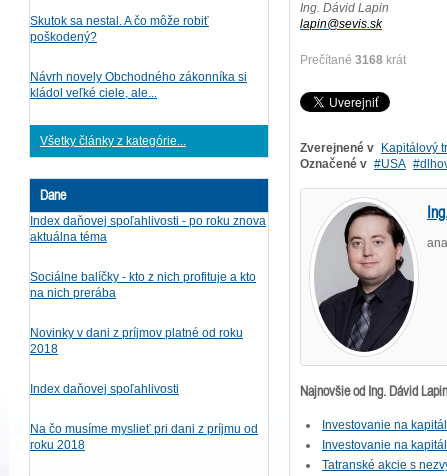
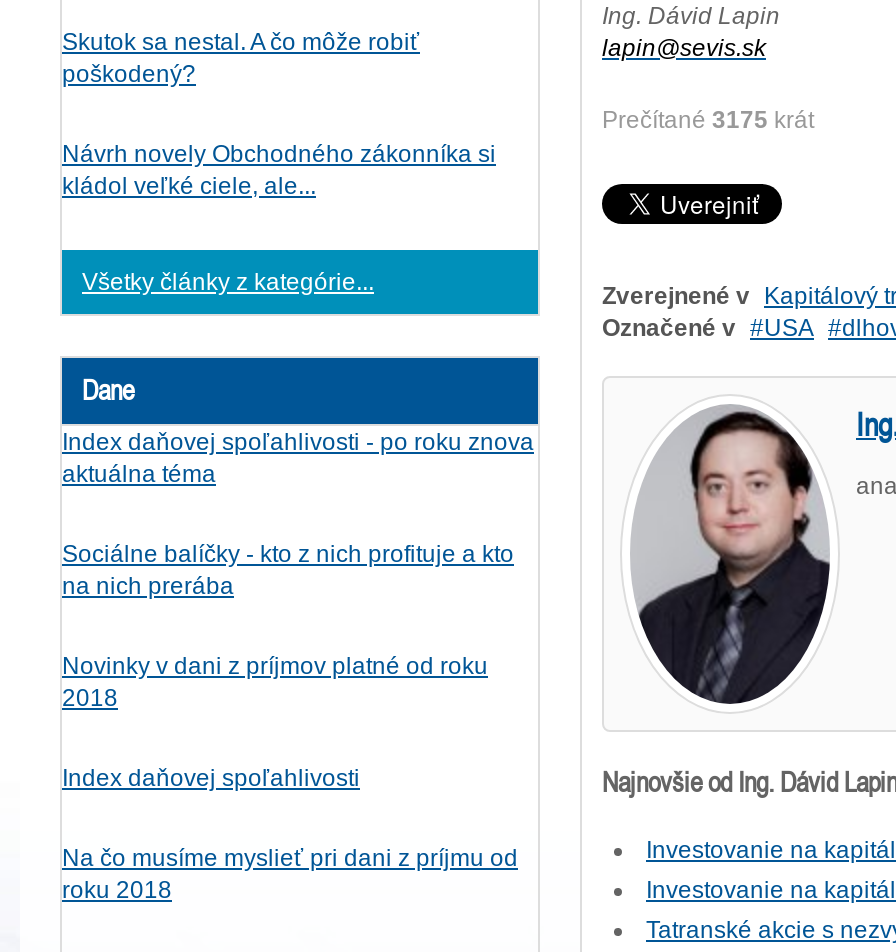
[300,53,406,67] Prečítané 3168 krát -> [602,106,814,134] Prečítané 3175 krát

